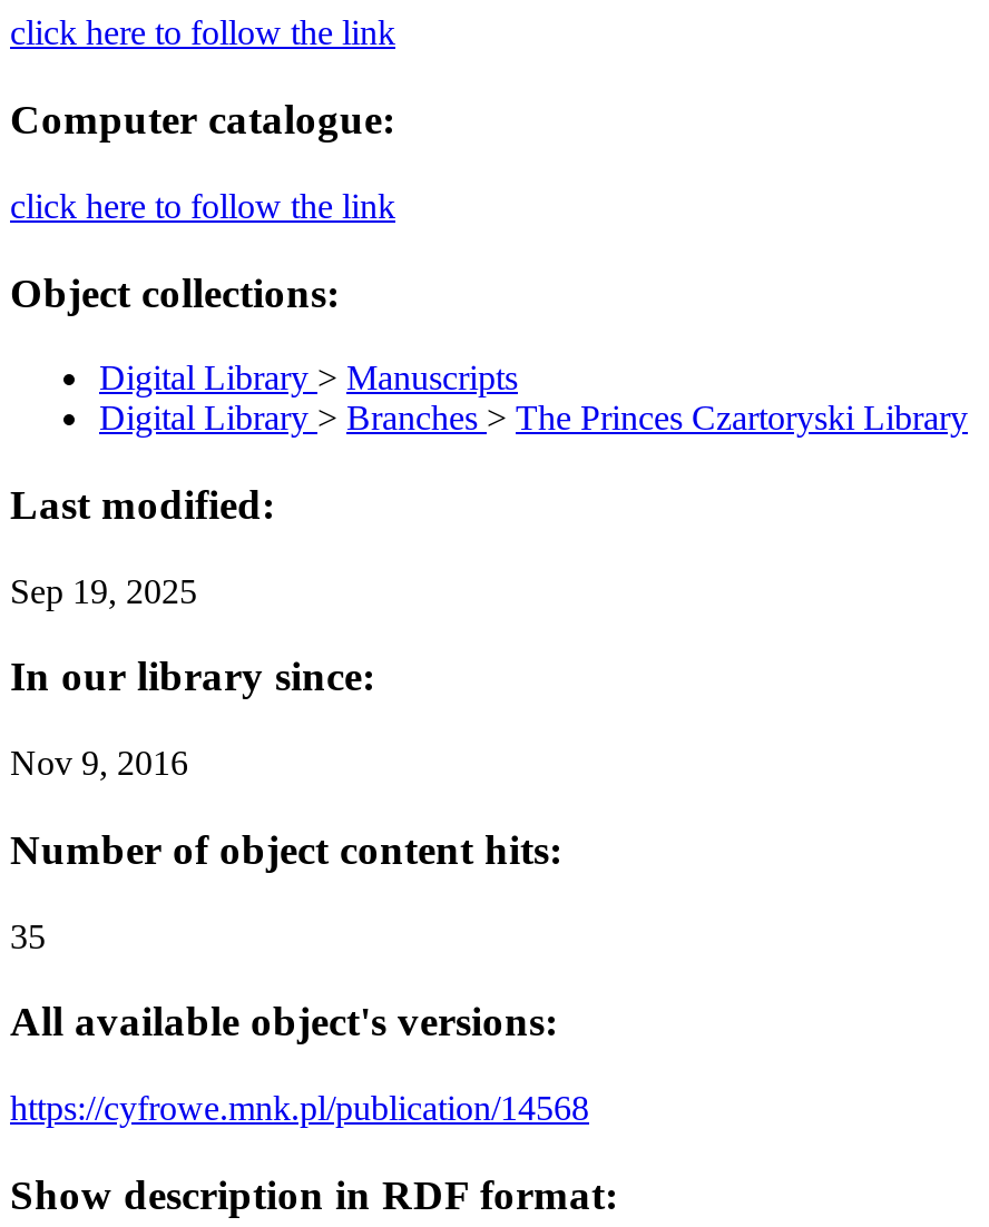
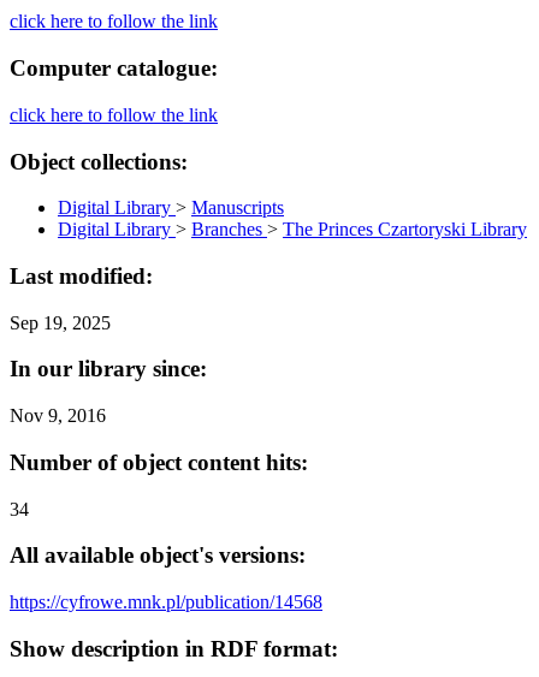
[10,916,46,954] 35 -> [10,498,29,519] 34

